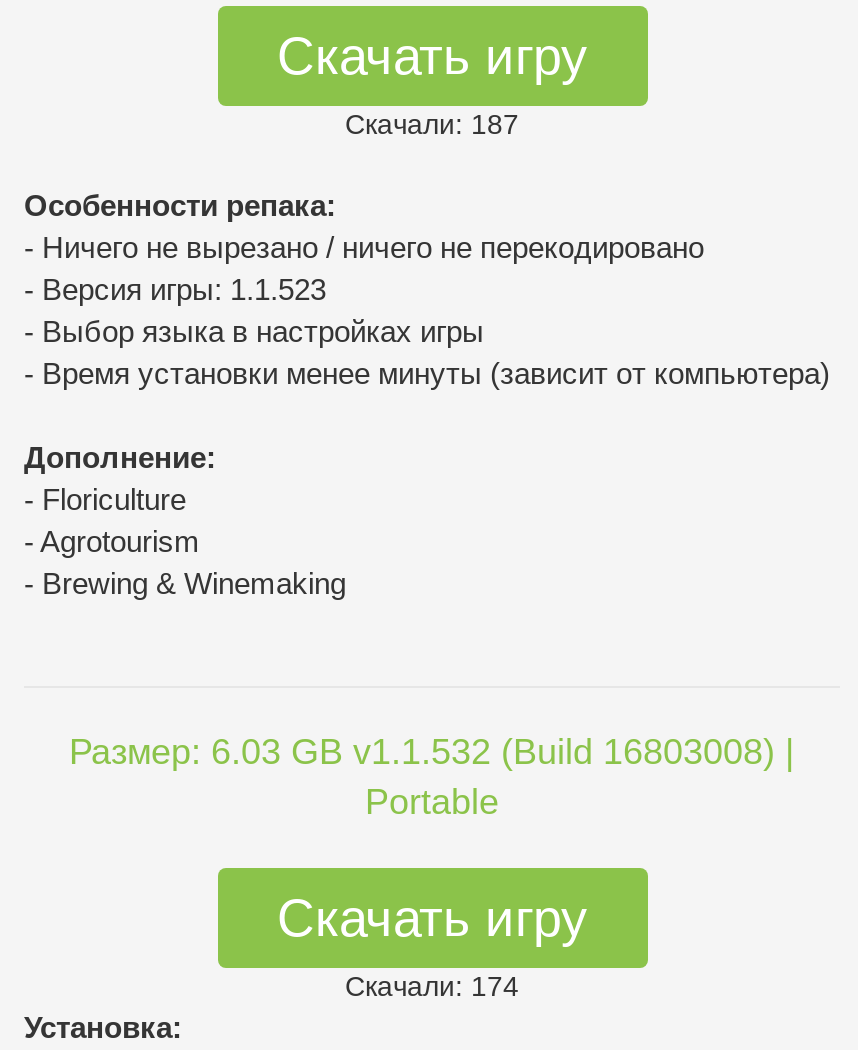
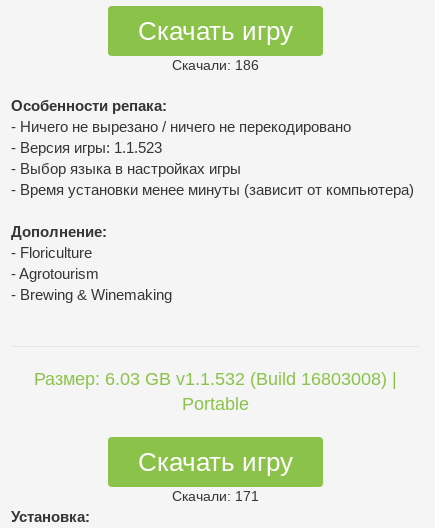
[345,109,519,141] Скачали: 187 -> [171,57,258,73] Скачали: 186
[345,971,519,1003] Скачали: 174 -> [171,488,258,504] Скачали: 171

